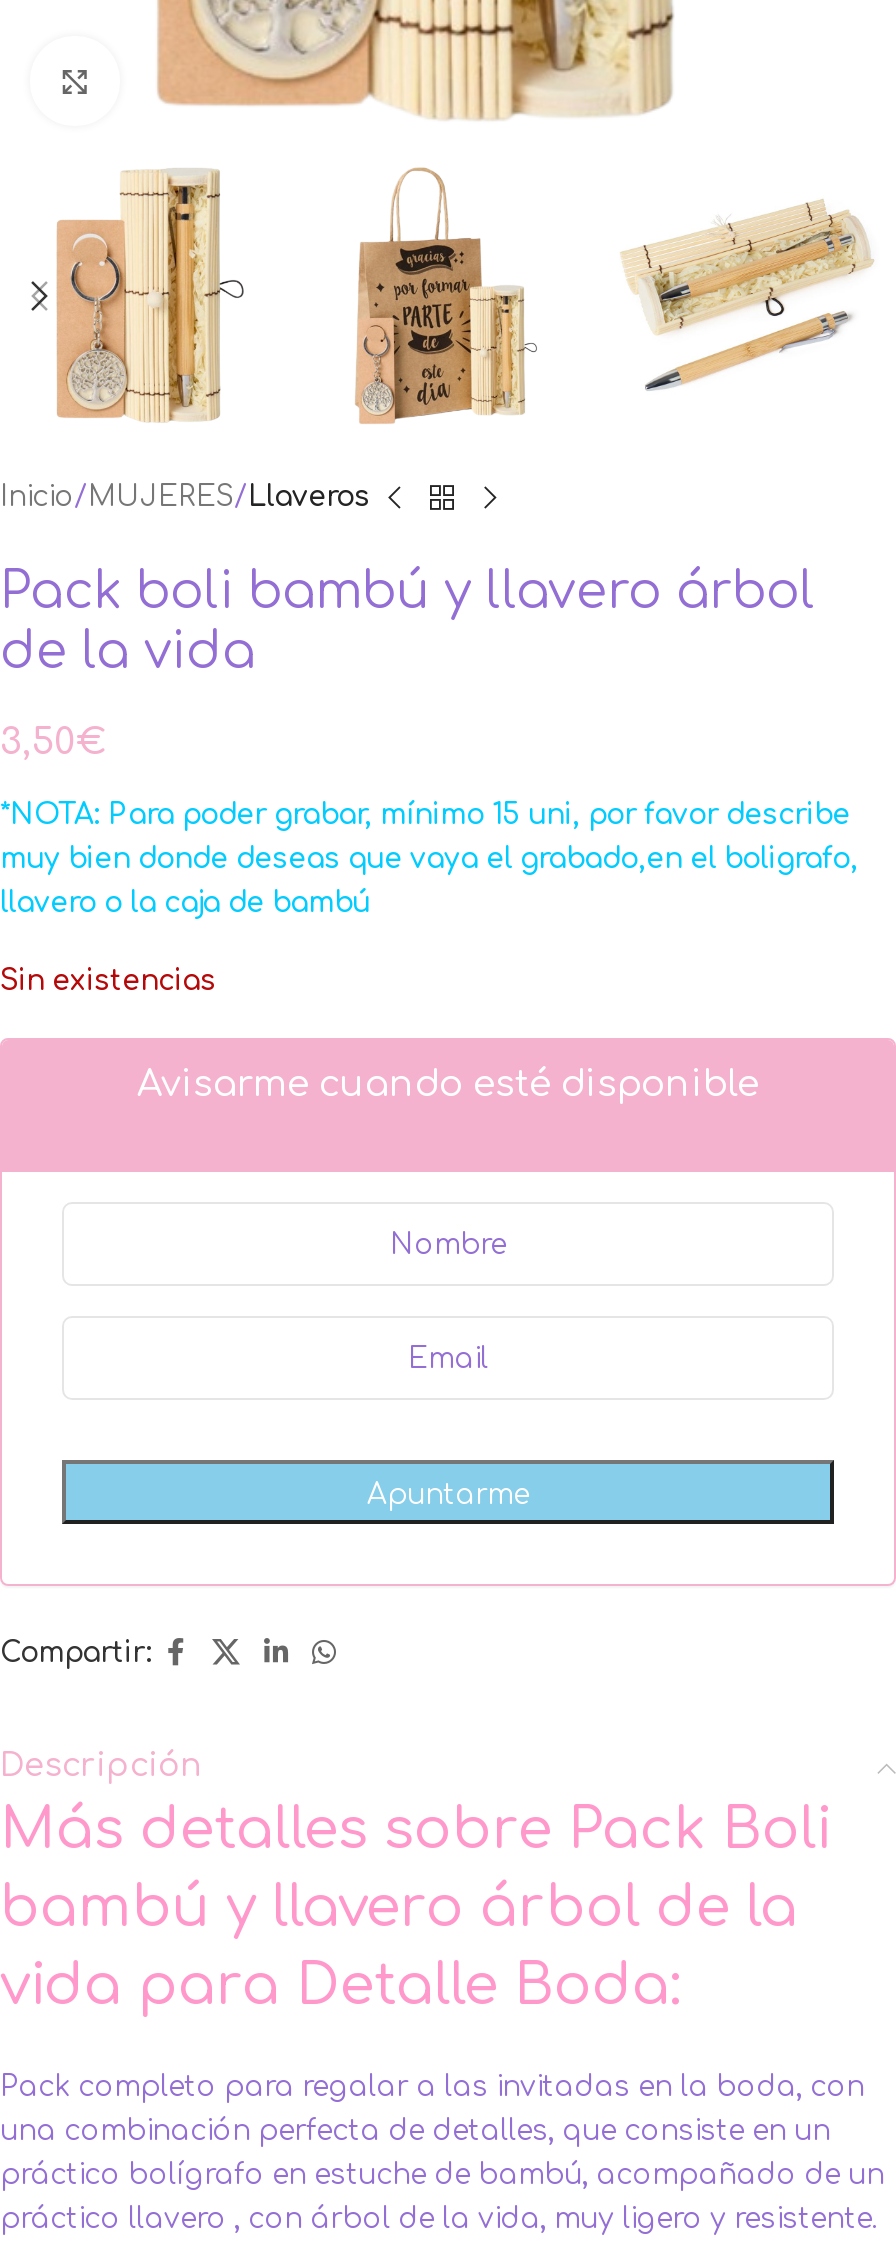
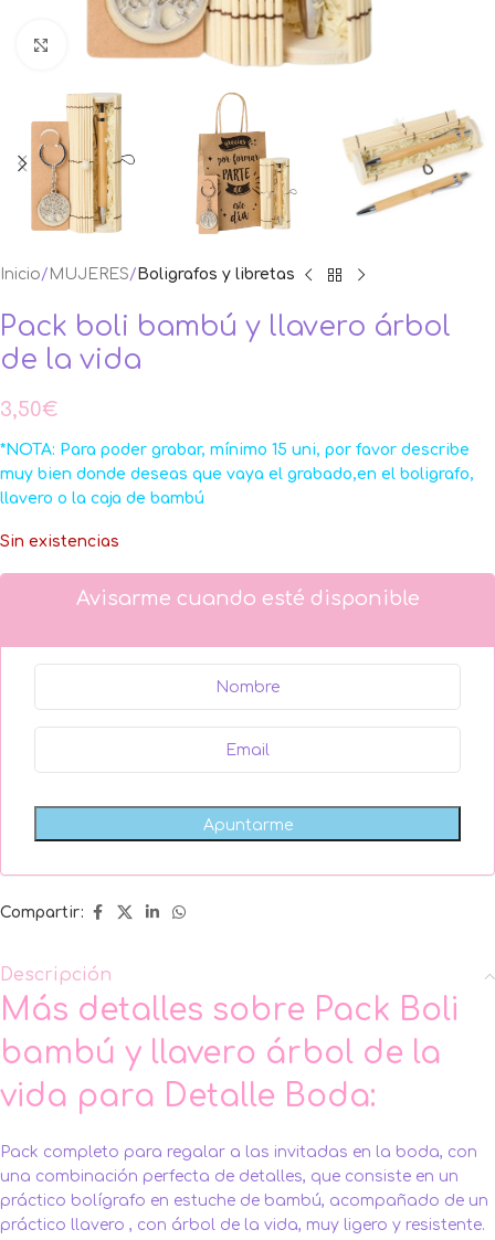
[0,483,370,513] Inicio MUJERES Llaveros -> [0,266,295,283] Inicio MUJERES Boligrafos y libretas

